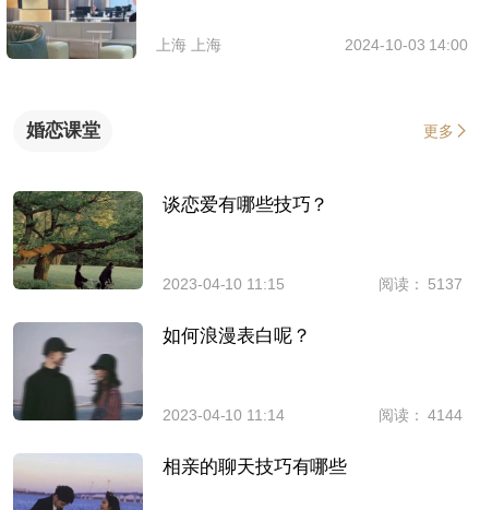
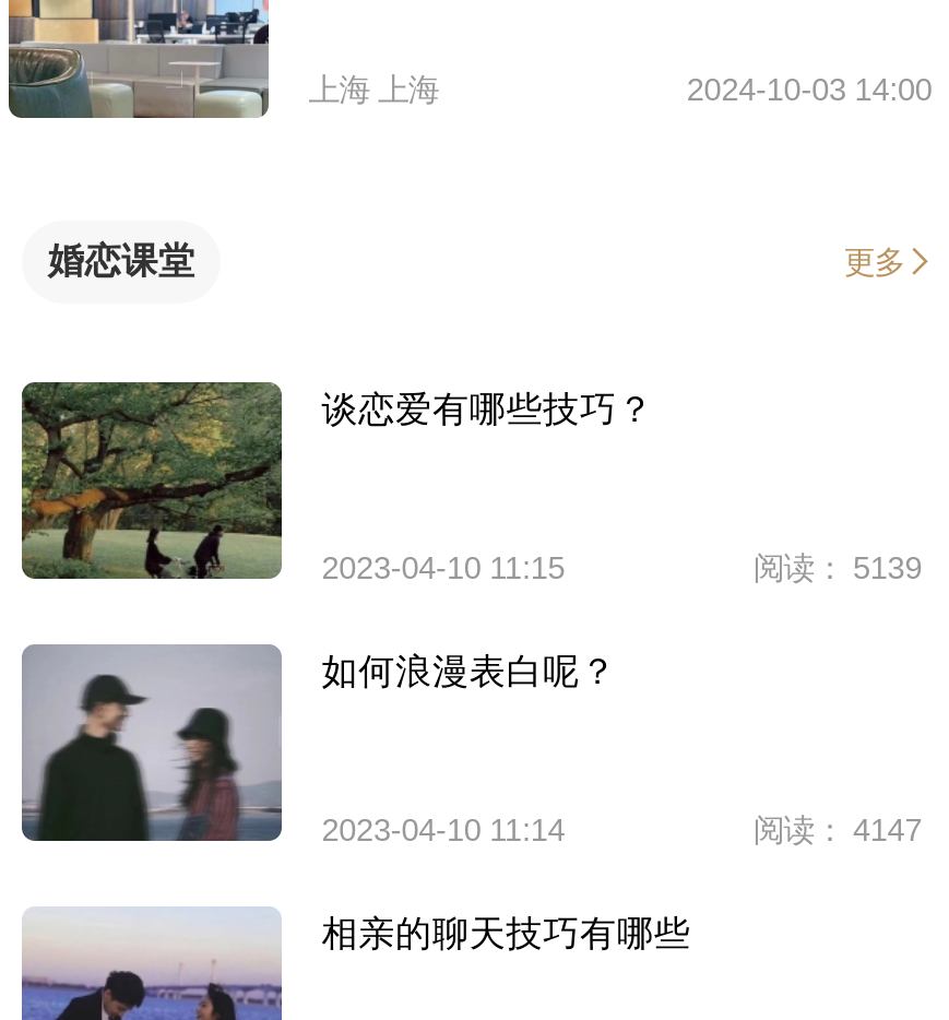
[378,275,463,292] 阅读： 5137 -> [753,550,922,584] 阅读： 5139
[378,406,463,424] 阅读： 4144 -> [753,812,922,847] 阅读： 4147

